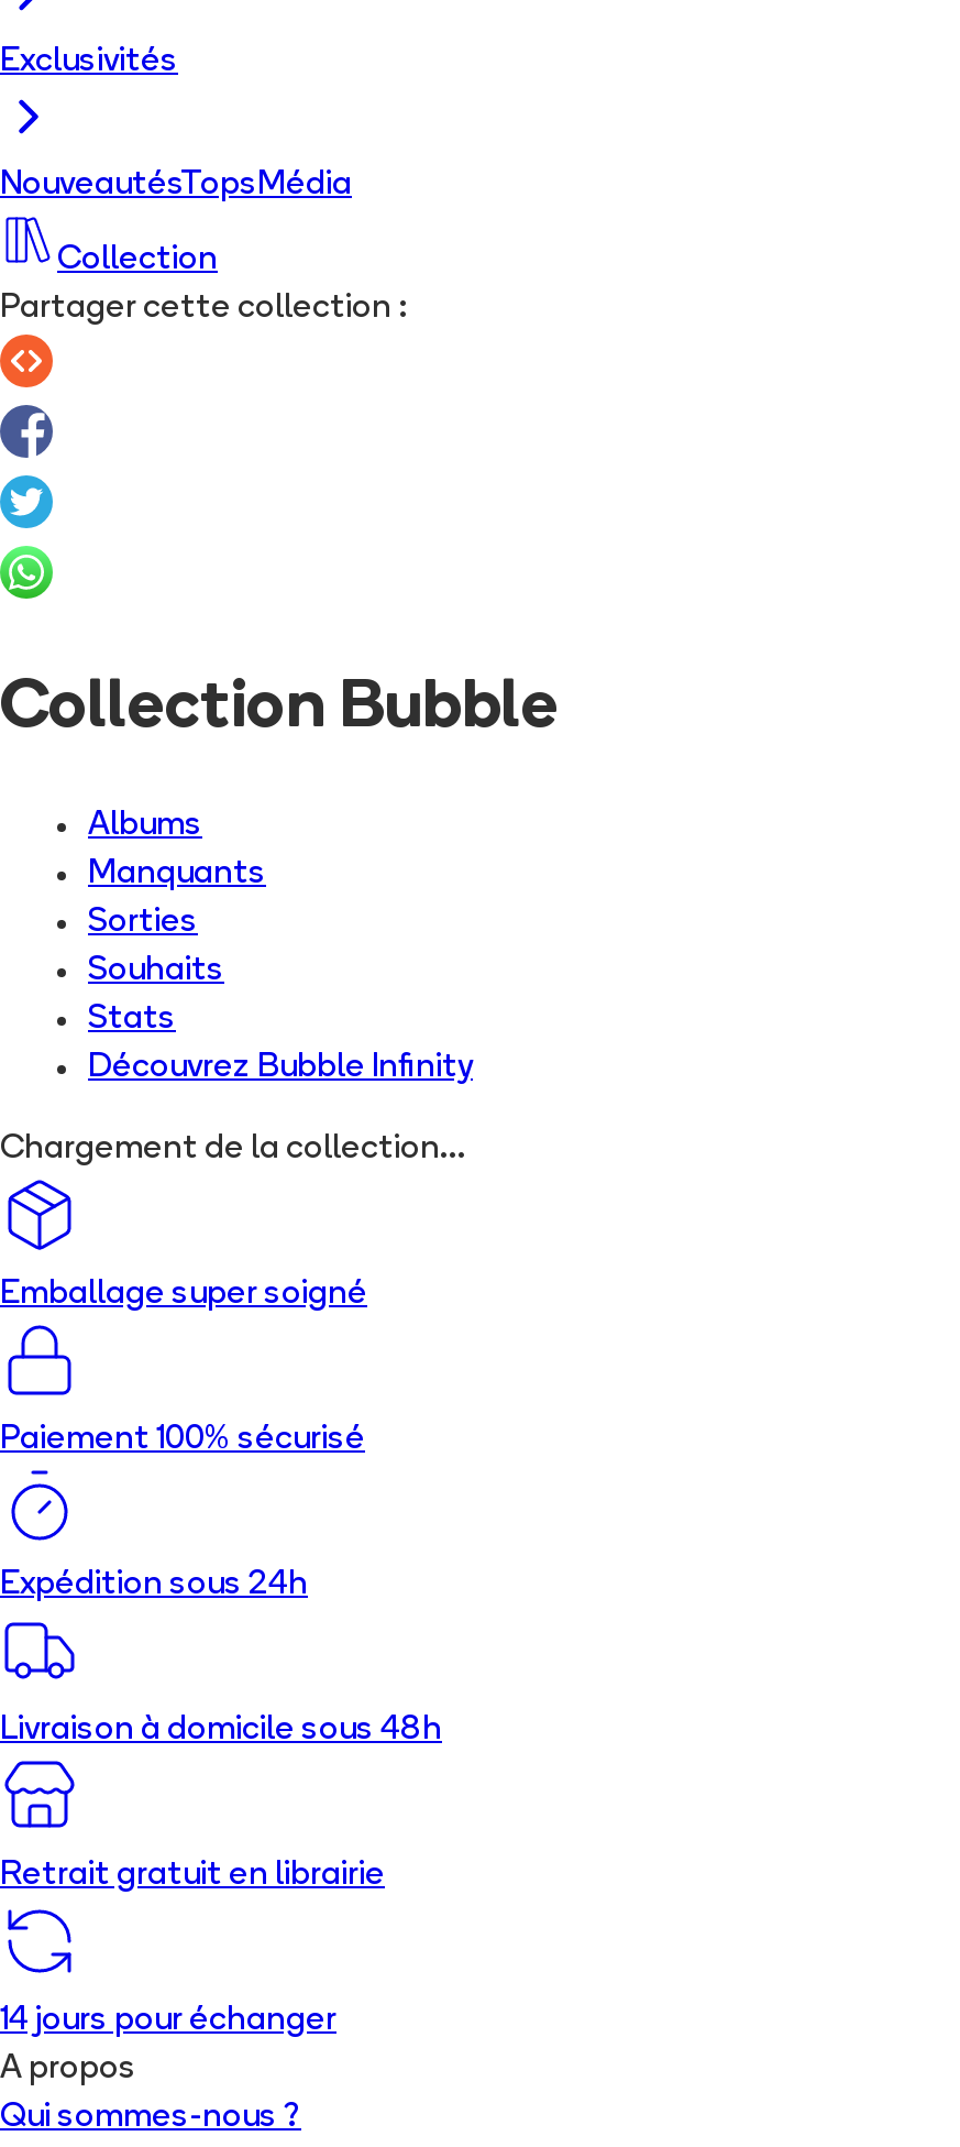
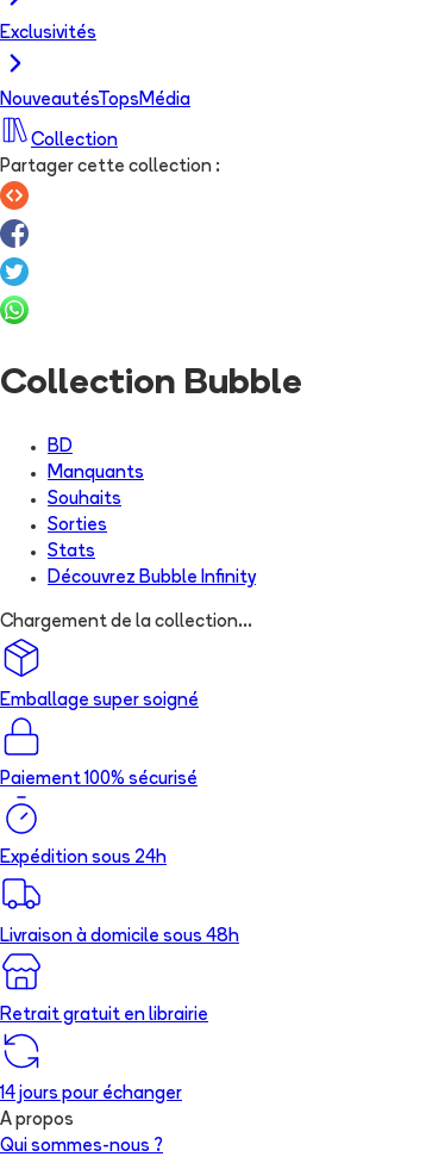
[88,811,202,844] Albums -> [48,439,73,457] BD
moved [88,907,198,940] -> [48,518,107,535]: Sorties
moved [88,956,224,989] -> [48,491,121,509]: Souhaits

